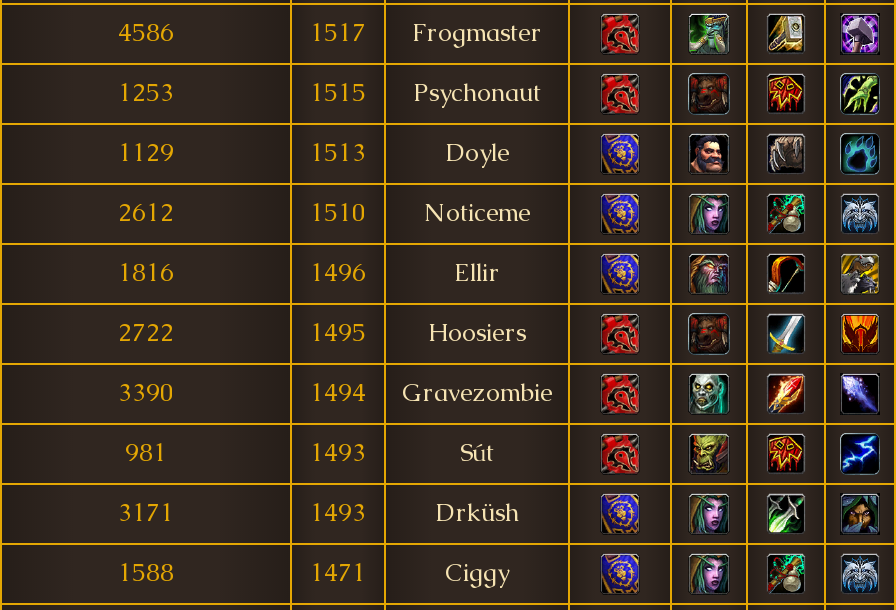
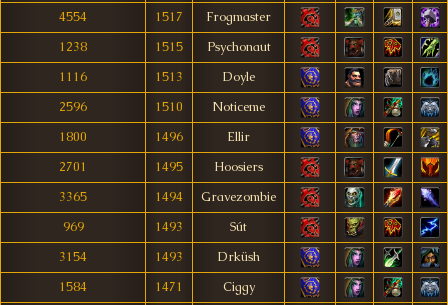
[118,17,174,49] 4586 -> [59,9,87,25] 4554
[118,77,174,109] 1253 -> [59,39,87,55] 1238
[118,137,174,169] 1129 -> [59,69,87,85] 1116
[118,197,174,229] 2612 -> [59,99,87,115] 2596
[118,257,174,289] 1816 -> [59,129,87,145] 1800
[118,317,174,349] 2722 -> [59,159,87,175] 2701
[118,377,174,409] 3390 -> [59,189,87,205] 3365
[125,437,167,469] 981 -> [62,219,83,235] 969
[118,497,174,529] 3171 -> [59,249,87,265] 3154
[118,557,174,589] 1588 -> [59,279,87,295] 1584

